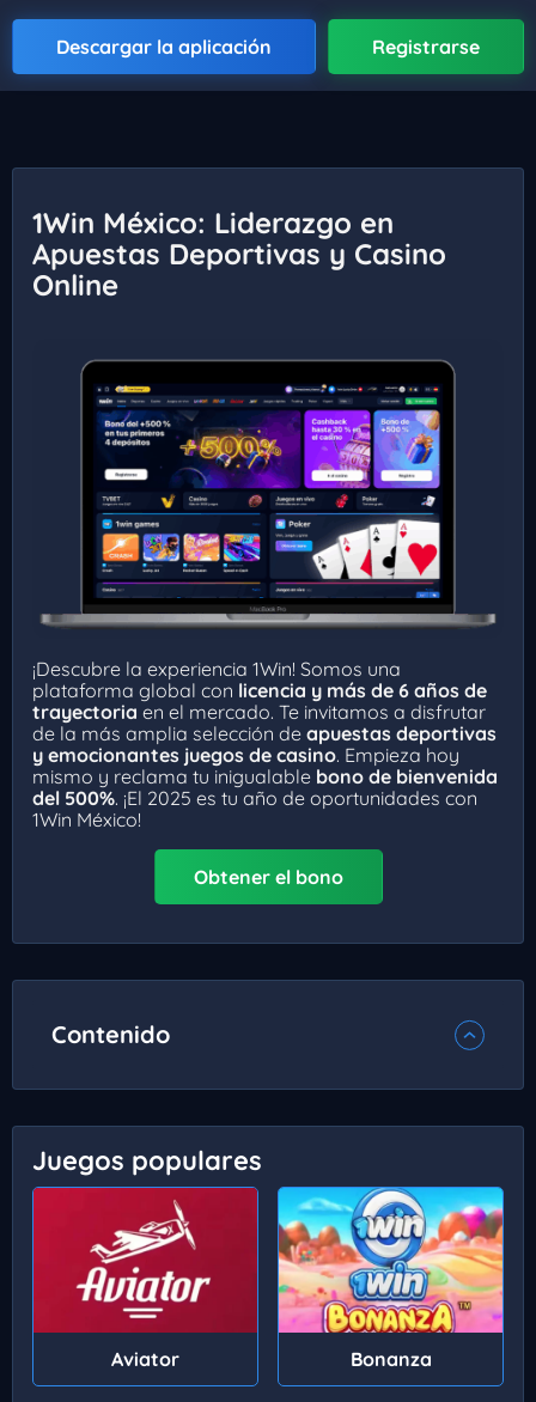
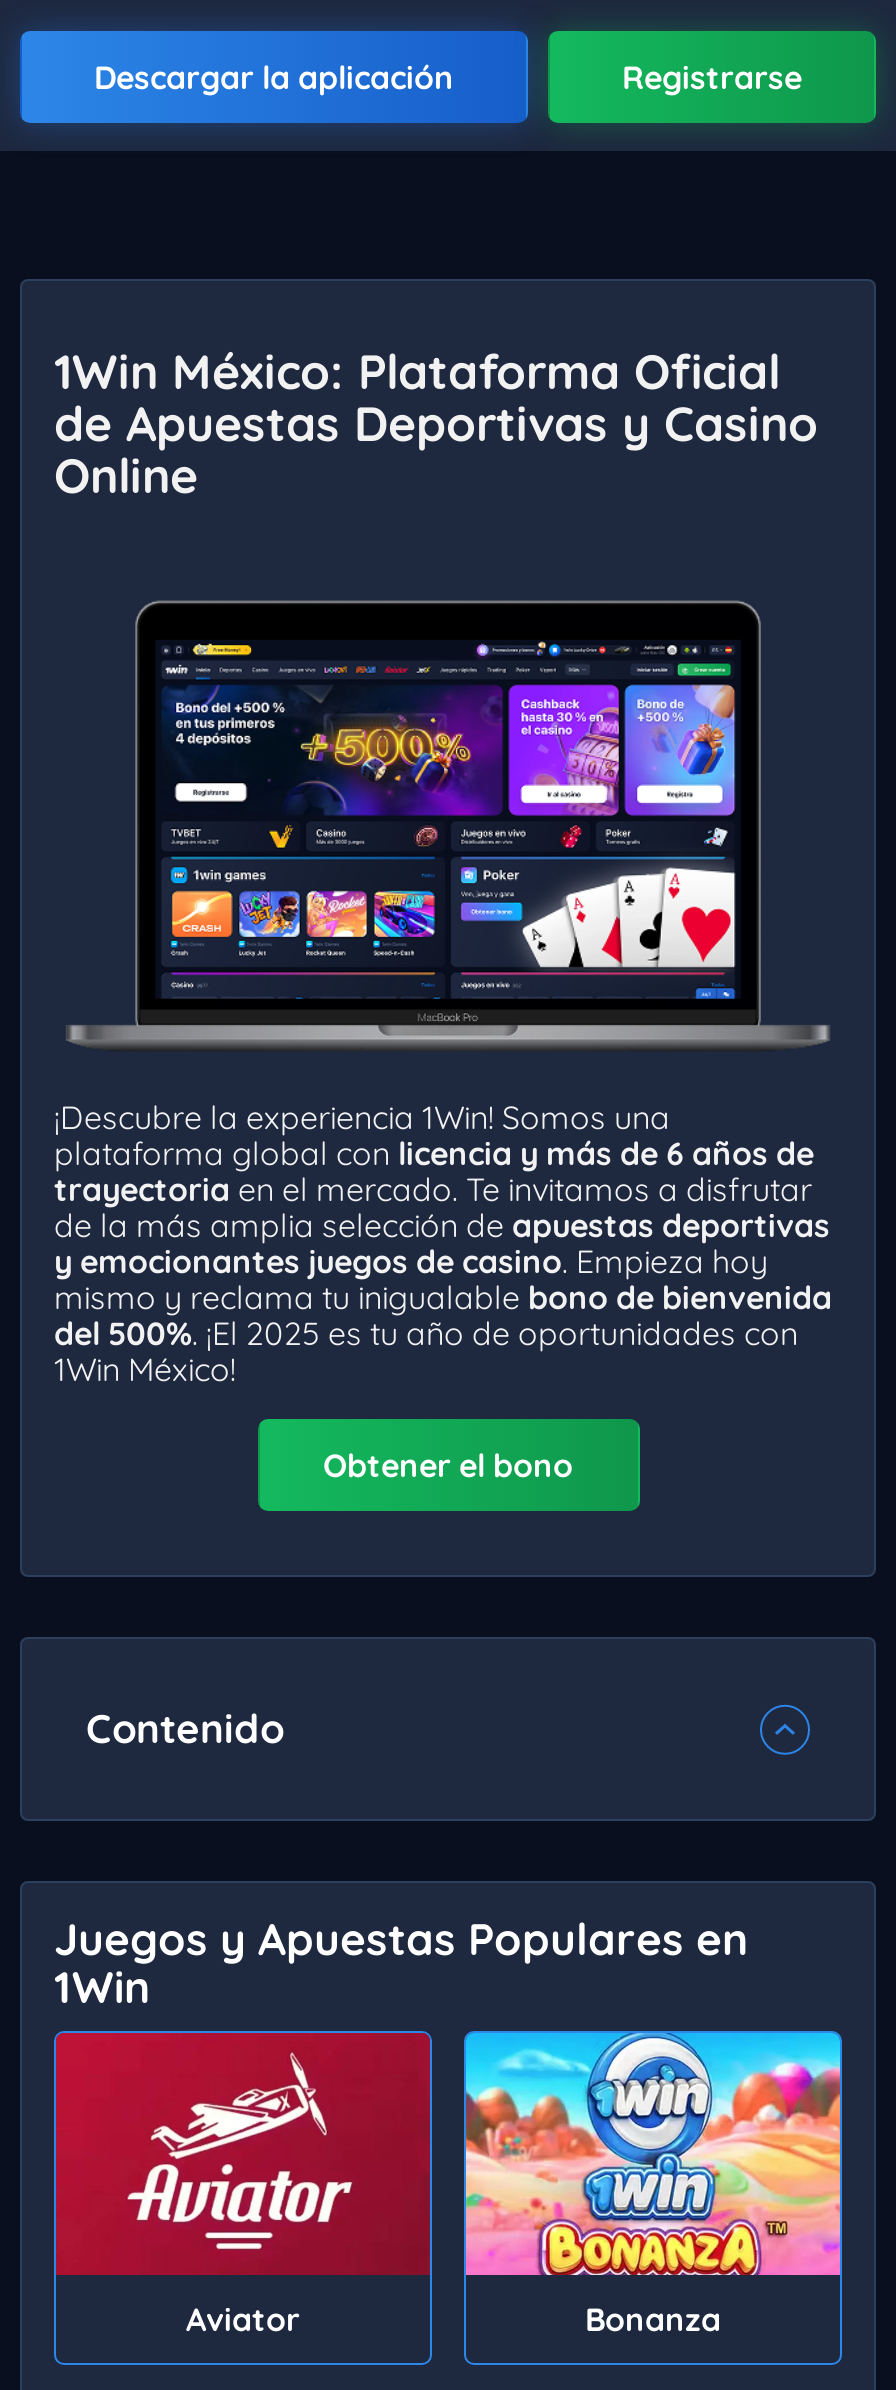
[32,205,446,272] 1Win México: Liderazgo en | Apuestas Deportivas y Casino -> [54,341,818,453] 1Win México: Plataforma Oficial | de Apuestas Deportivas y Casino
[32,1144,262,1177] Juegos populares -> [54,1911,748,2015] Juegos y Apuestas Populares en | 1Win

